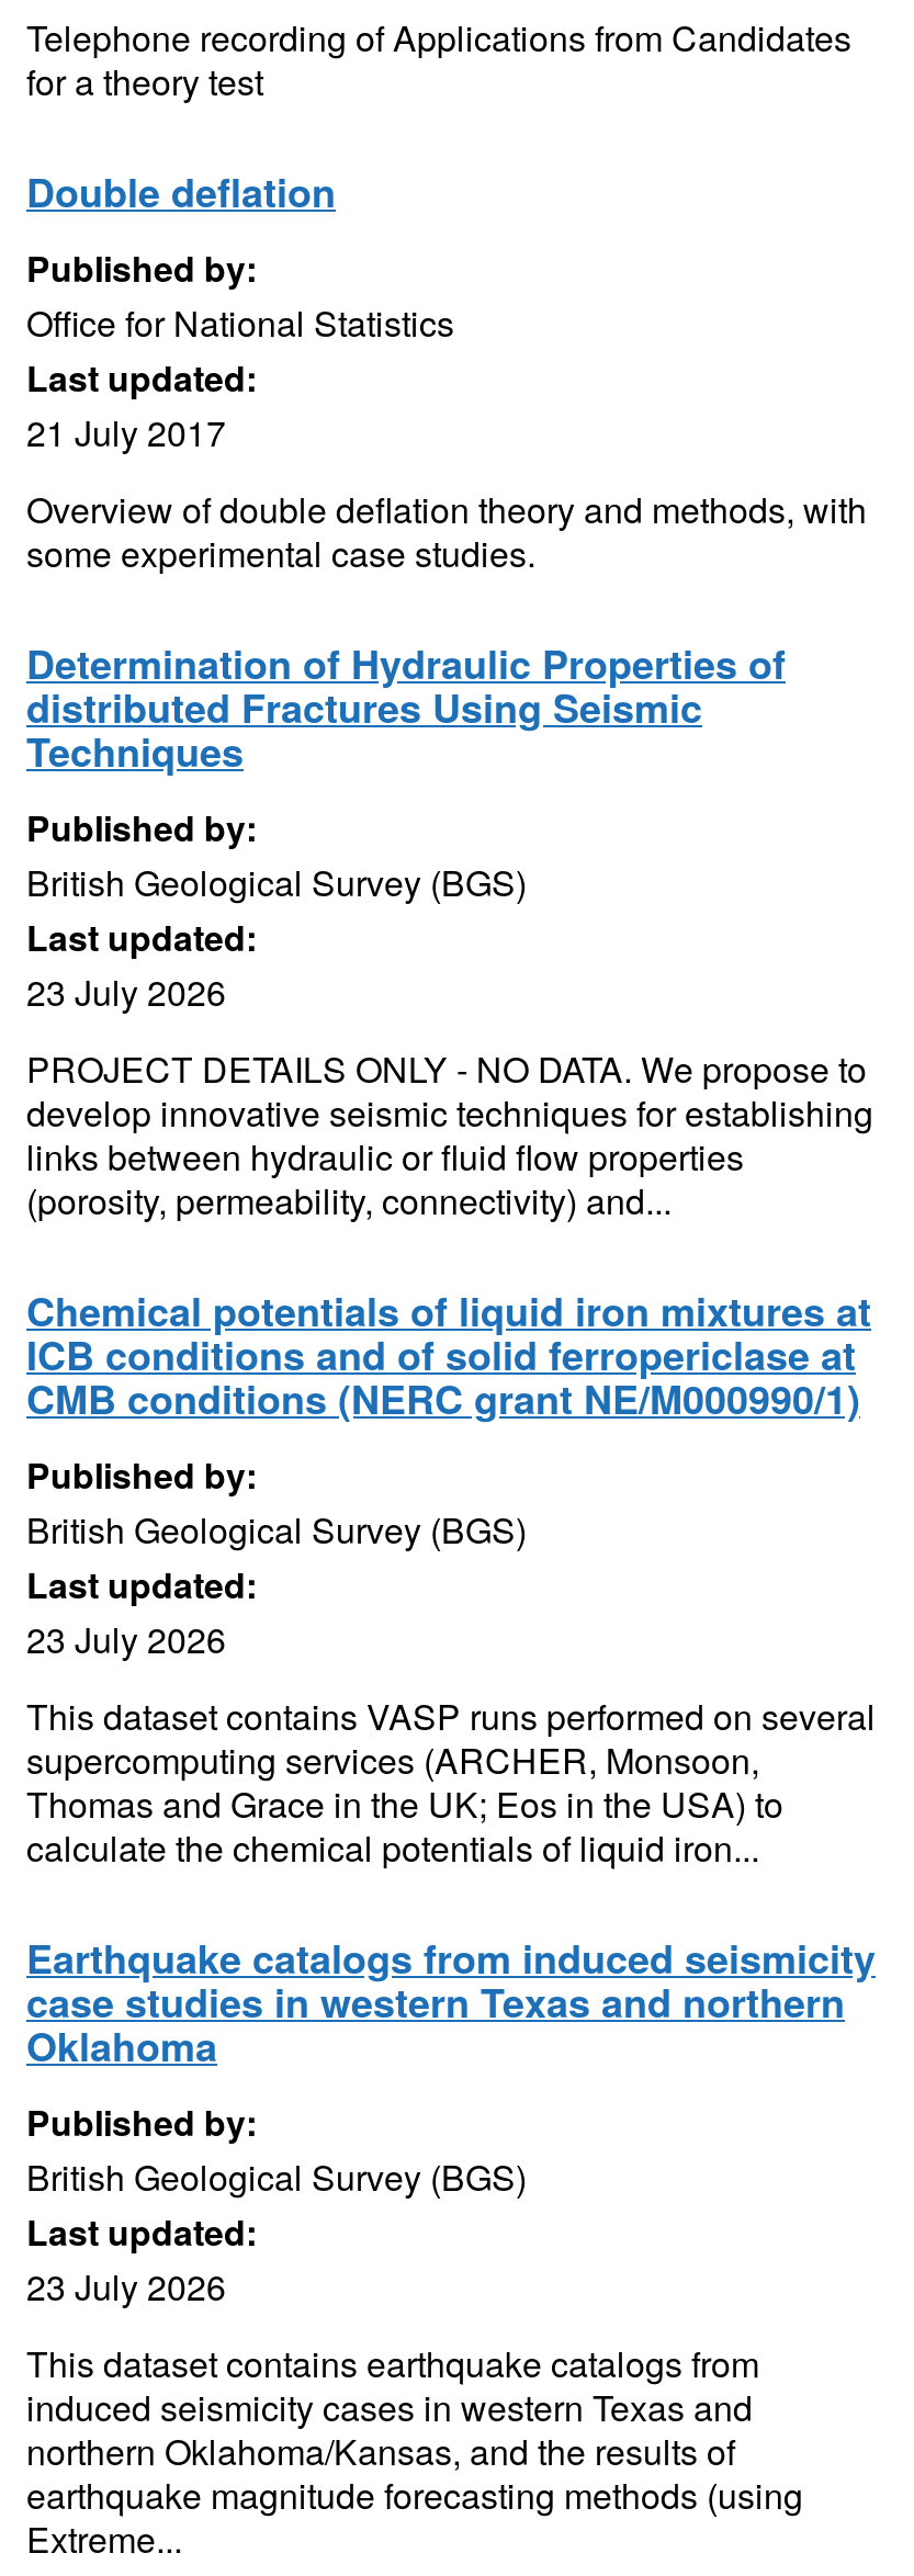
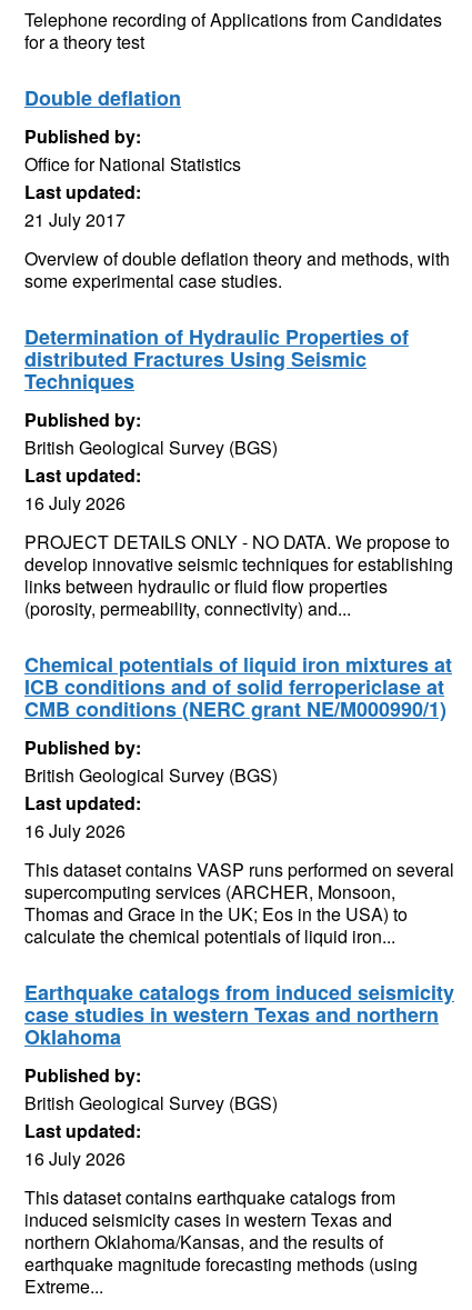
[26,967,226,1017] 23 July 2026 -> [24,490,125,516] 16 July 2026
[26,1614,226,1664] 23 July 2026 -> [24,818,125,843] 16 July 2026
[26,2261,226,2312] 23 July 2026 -> [24,1146,125,1171] 16 July 2026

